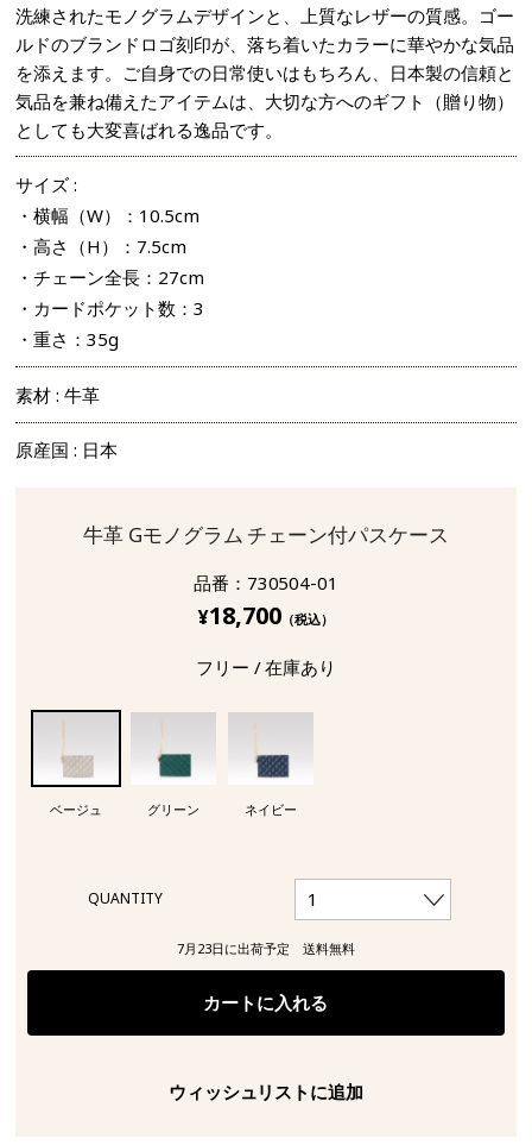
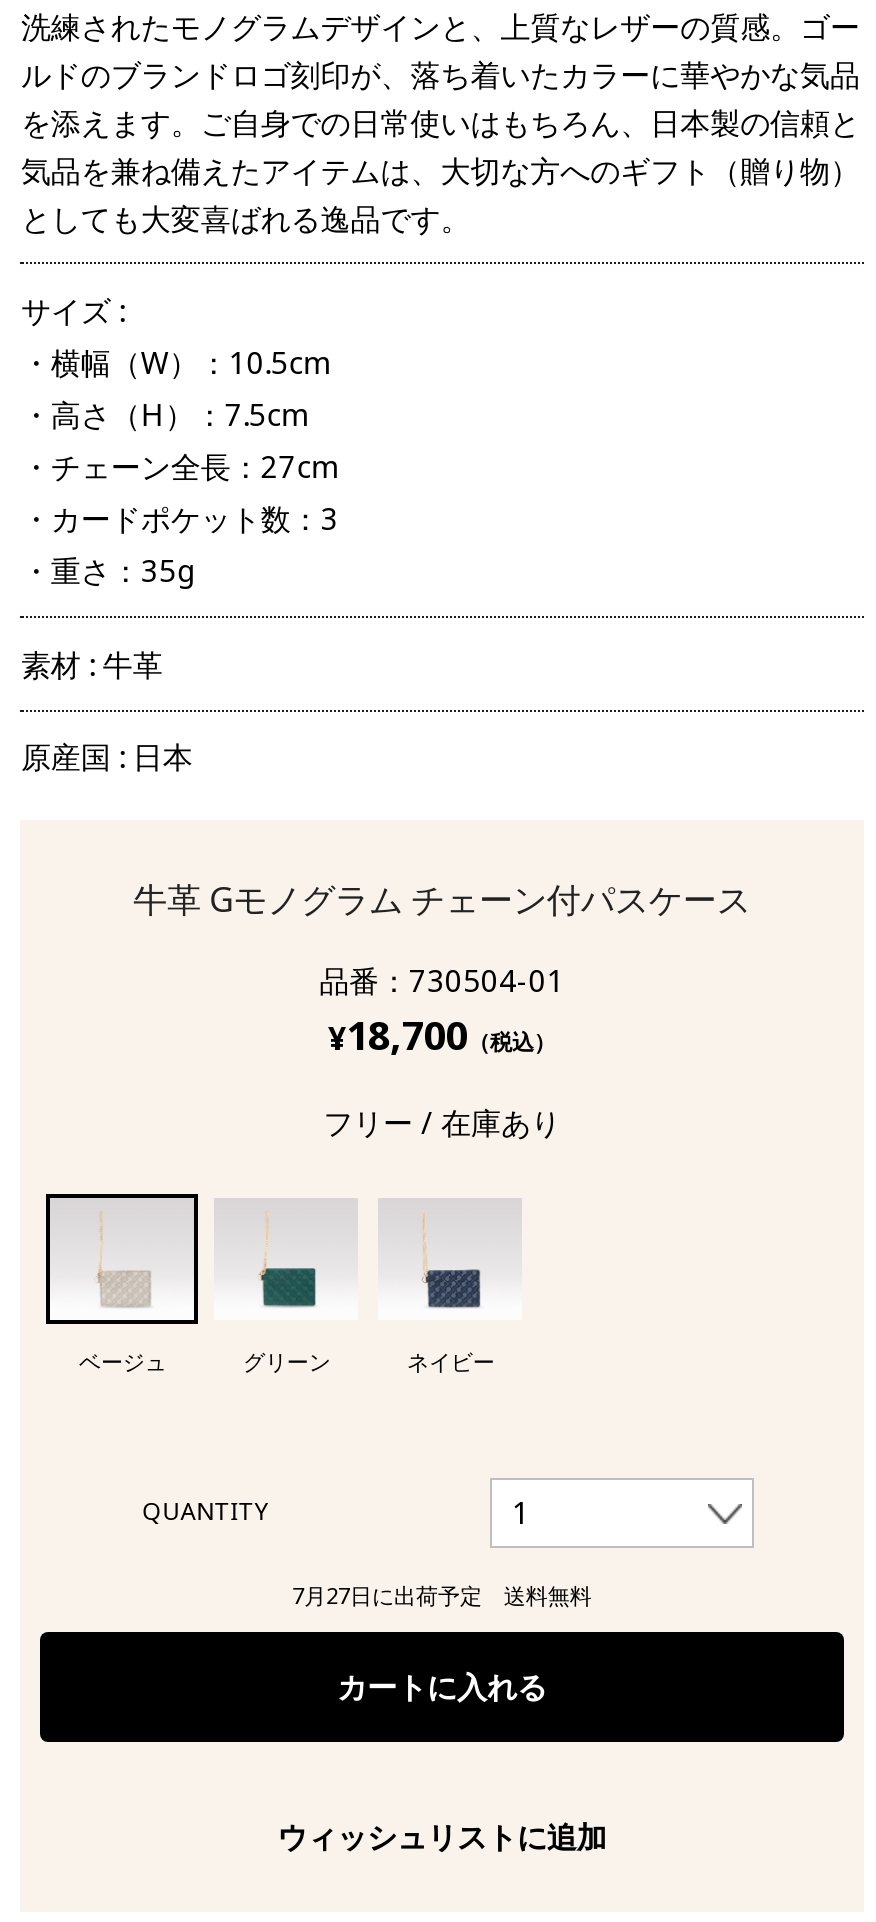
[177,939,355,957] 7月23日に出荷予定 送料無料 -> [292,1580,592,1610] 7月27日に出荷予定 送料無料

